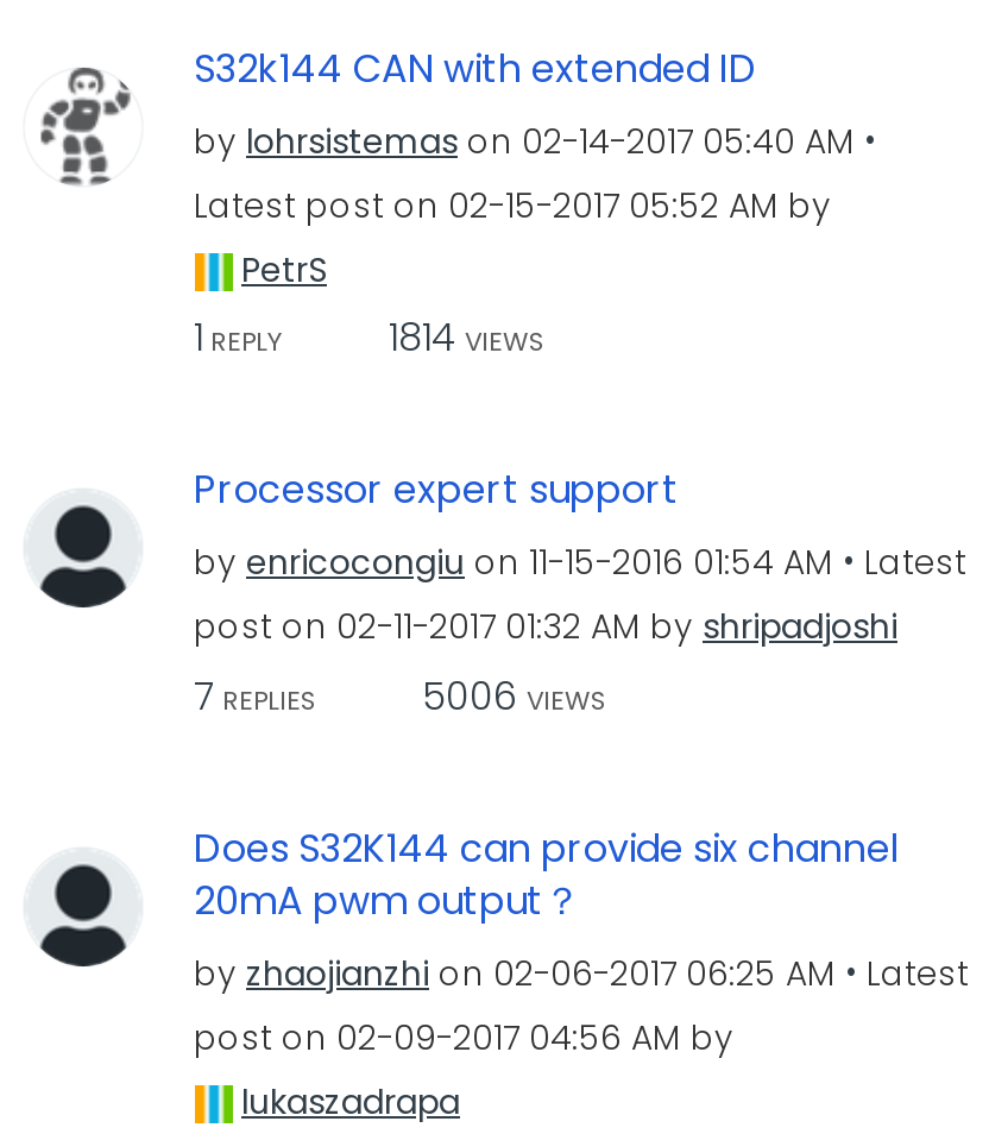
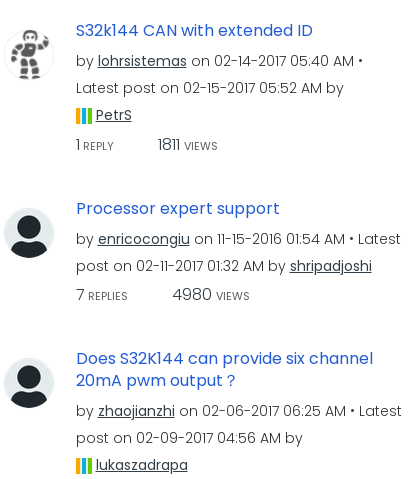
[194,310,546,365] 1 REPLY 1814 VIEWS -> [75,132,217,155] 1 REPLY 1811 VIEWS
[194,668,607,723] 7 REPLIES 5006 VIEWS -> [75,283,249,306] 7 REPLIES 4980 VIEWS

